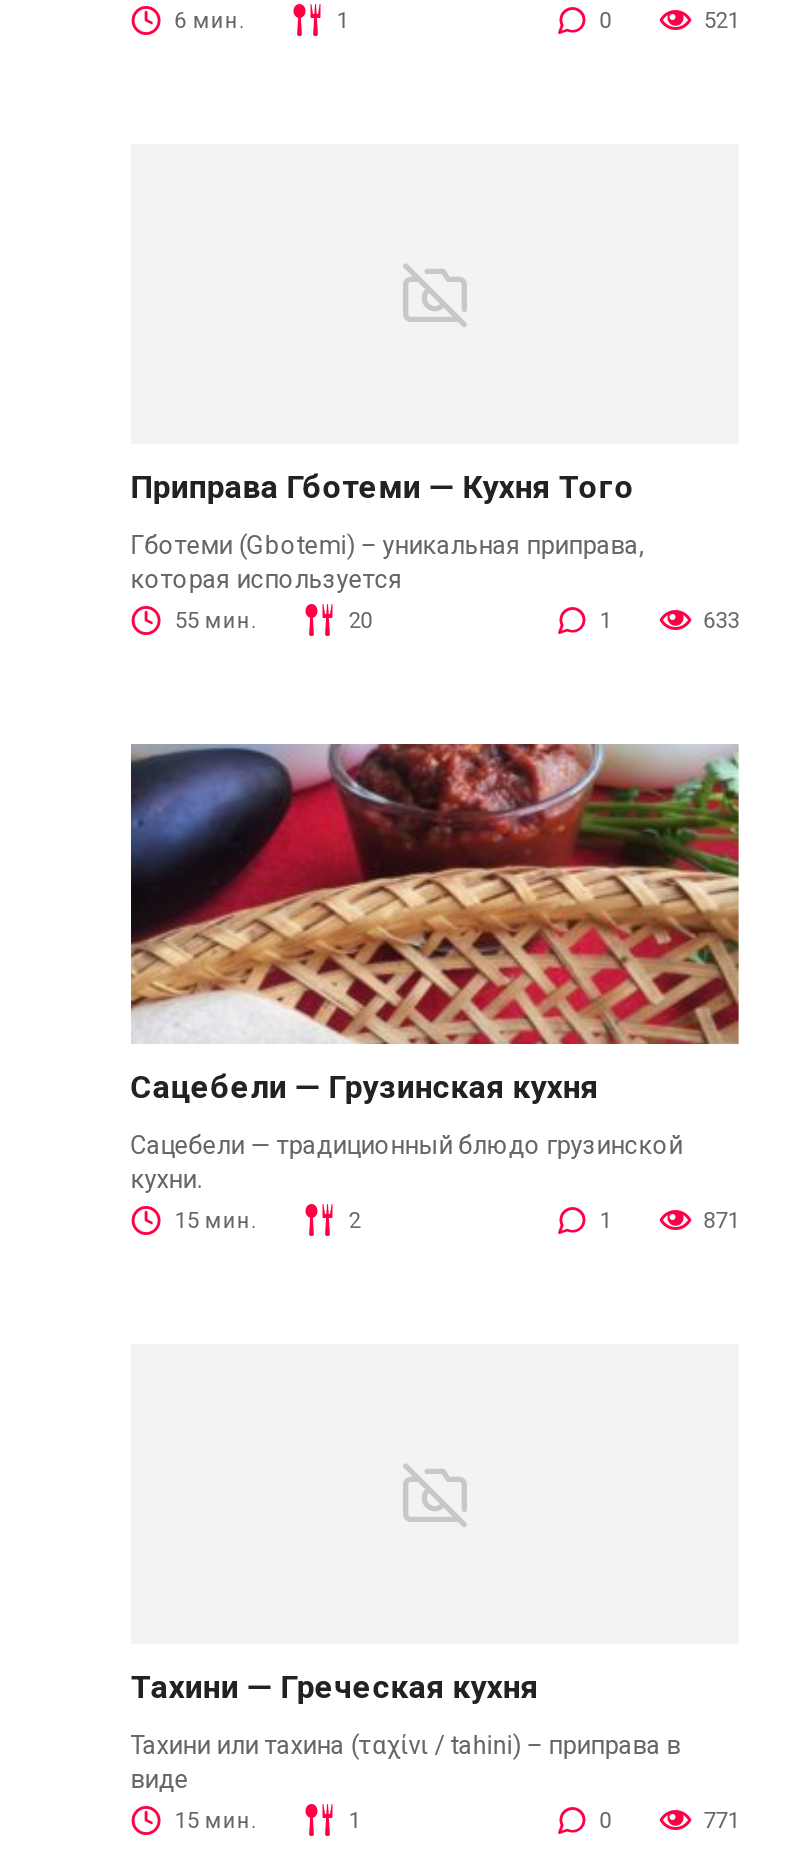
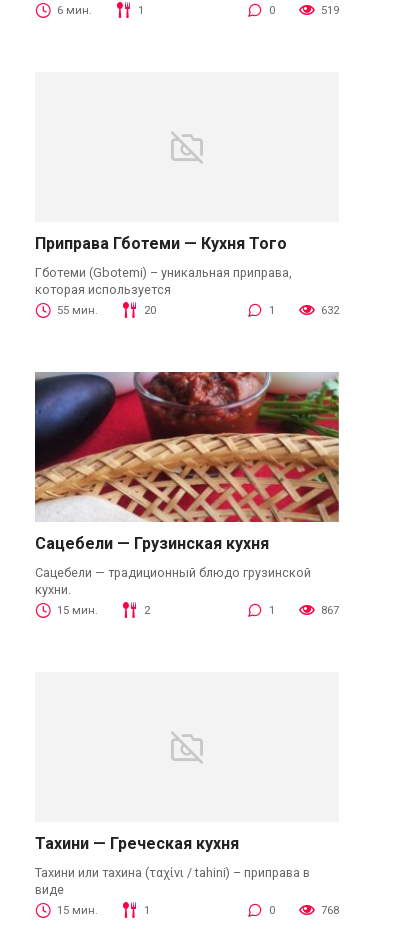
[703,7,739,33] 521 -> [321,4,339,17] 519
[703,608,739,634] 633 -> [321,304,339,317] 632
[703,1208,739,1234] 871 -> [321,604,339,617] 867
[703,1808,739,1834] 771 -> [321,904,339,917] 768

